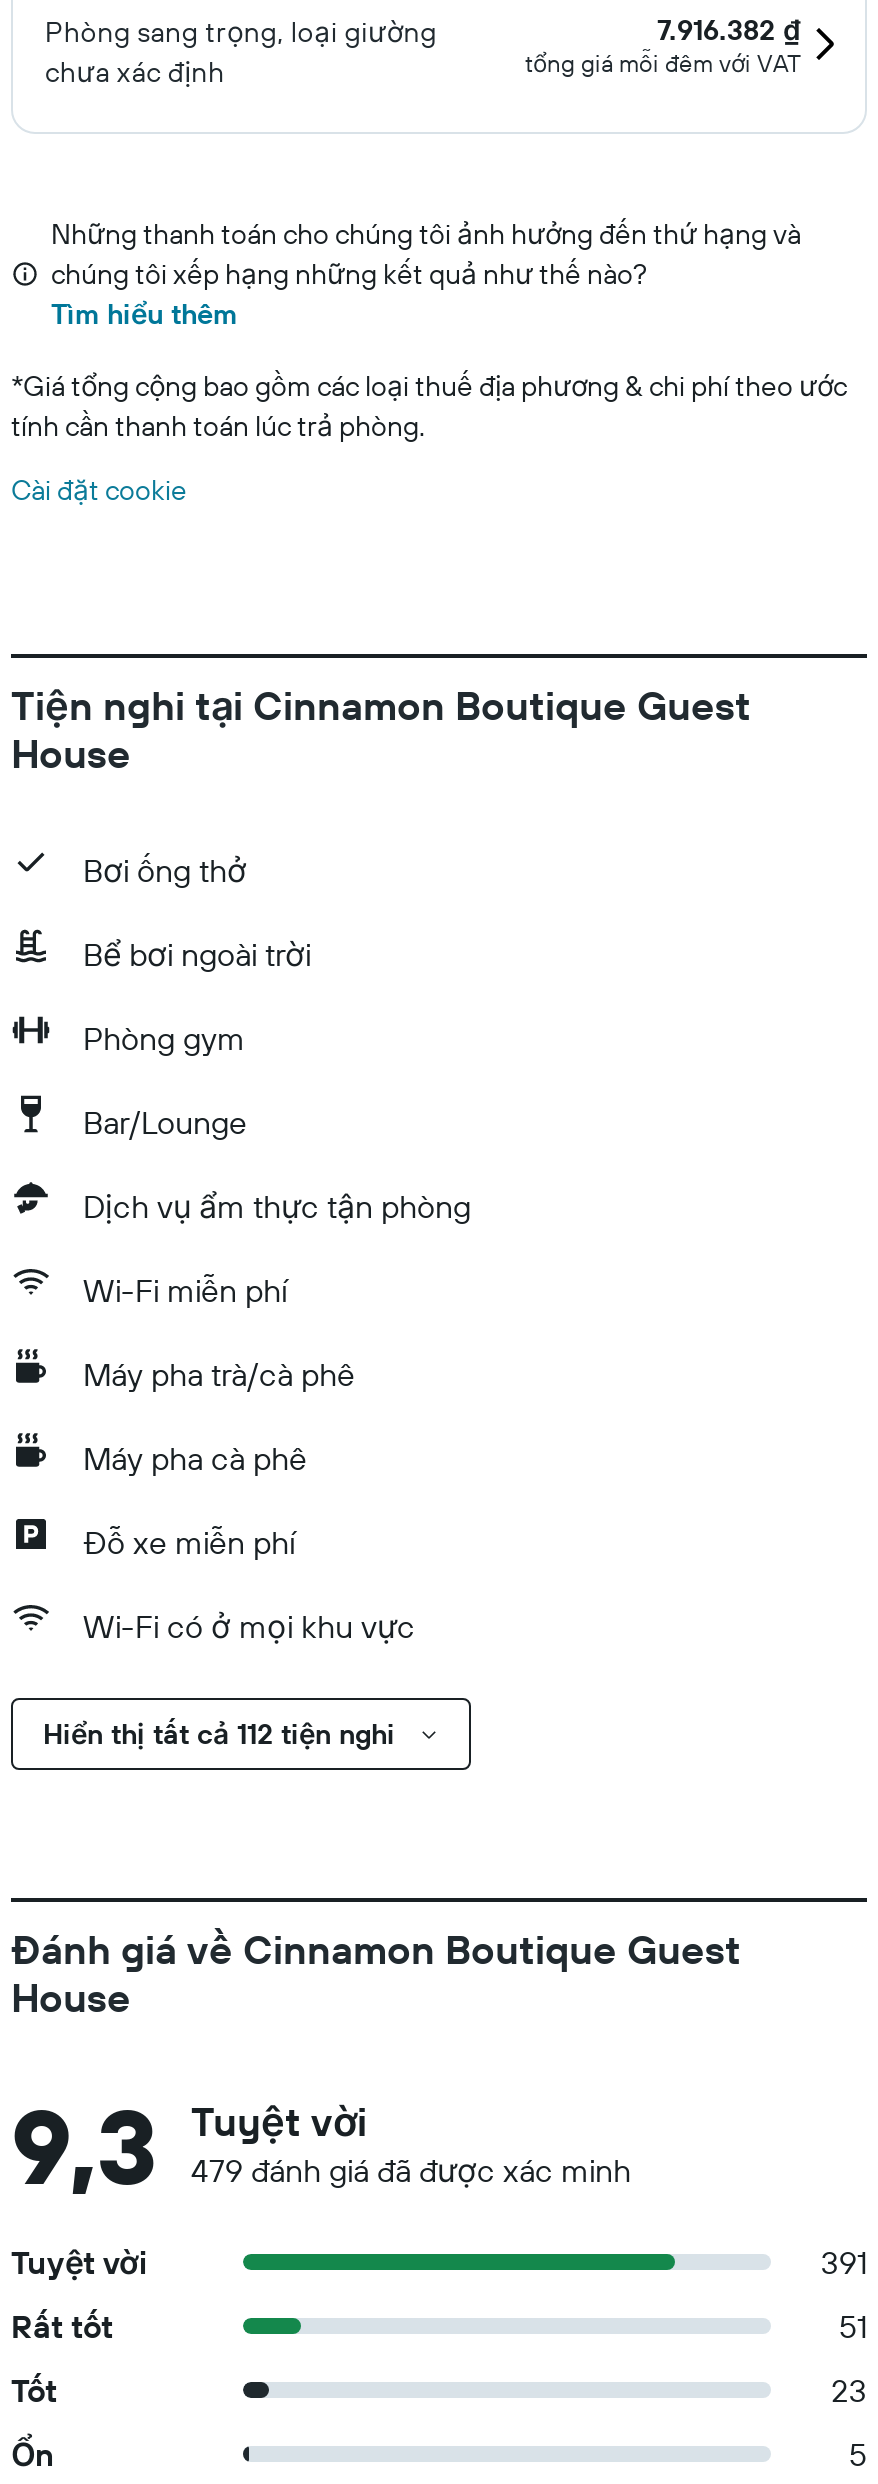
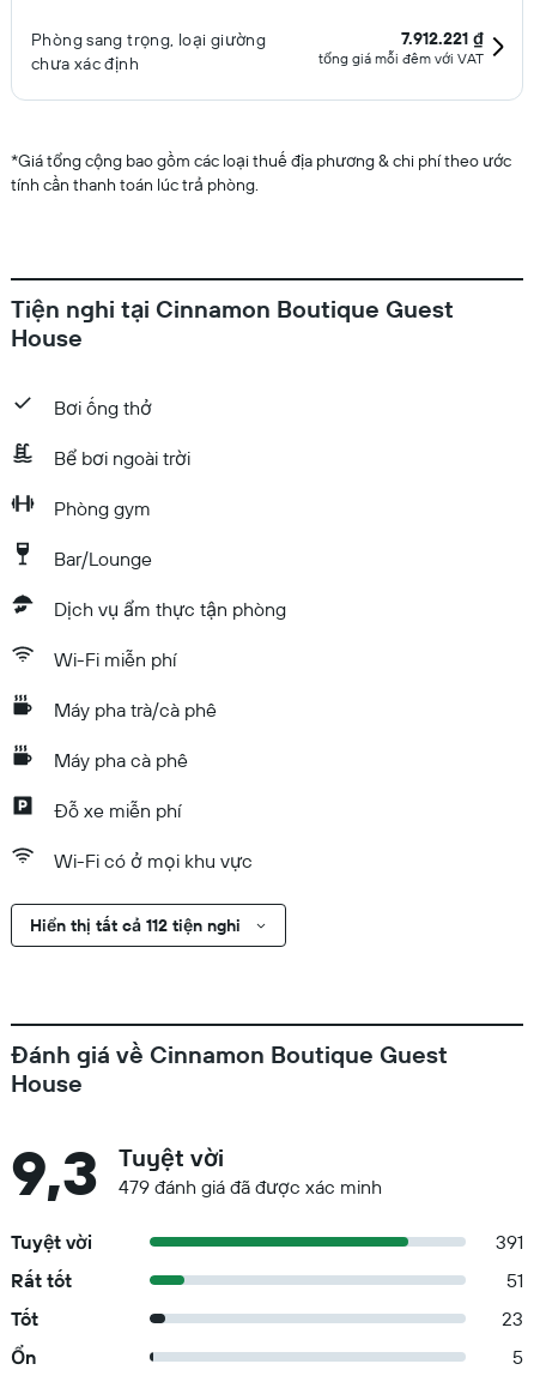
[657,12,801,48] 7.916.382 ₫ -> [401,28,484,49] 7.912.221 ₫
[51,216,801,332] Những thanh toán cho chúng tôi ảnh hưởng đến thứ hạng và | chúng tôi xếp hạng những kết quả như thế nào? | Tìm hiểu thêm -> none
[11,472,187,508] Cài đặt cookie -> none

